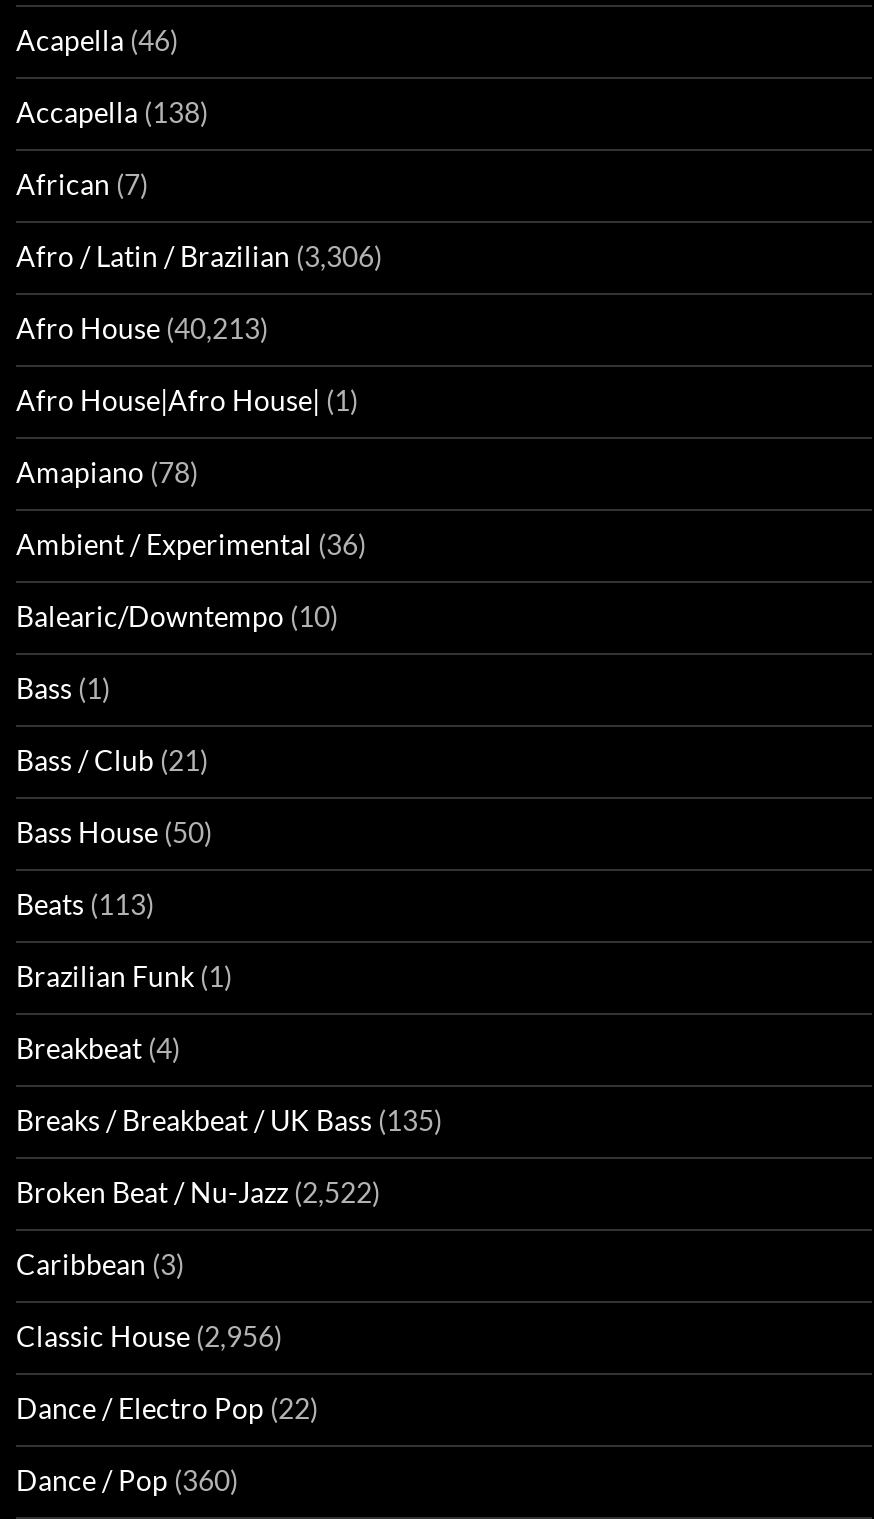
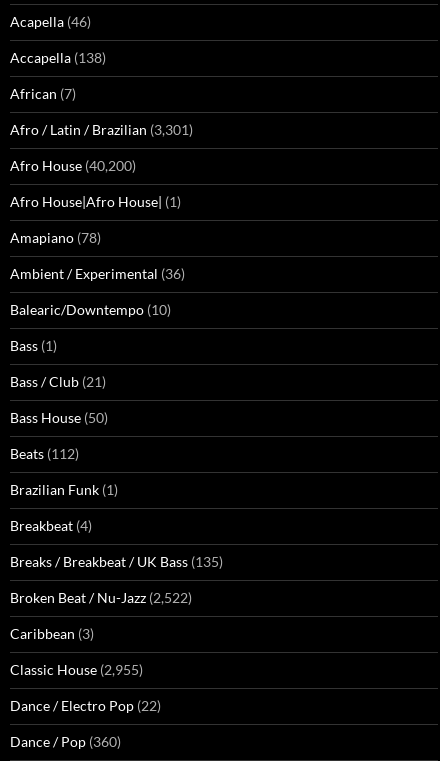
[16,239,382,273] Afro / Latin / Brazilian (3,306) -> [10,121,193,138] Afro / Latin / Brazilian (3,301)
[16,311,268,345] Afro House (40,213) -> [10,157,136,174] Afro House (40,200)
[16,887,154,921] Beats (113) -> [10,445,79,462] Beats (112)
[16,1319,282,1353] Classic House (2,956) -> [10,661,143,678] Classic House (2,955)

